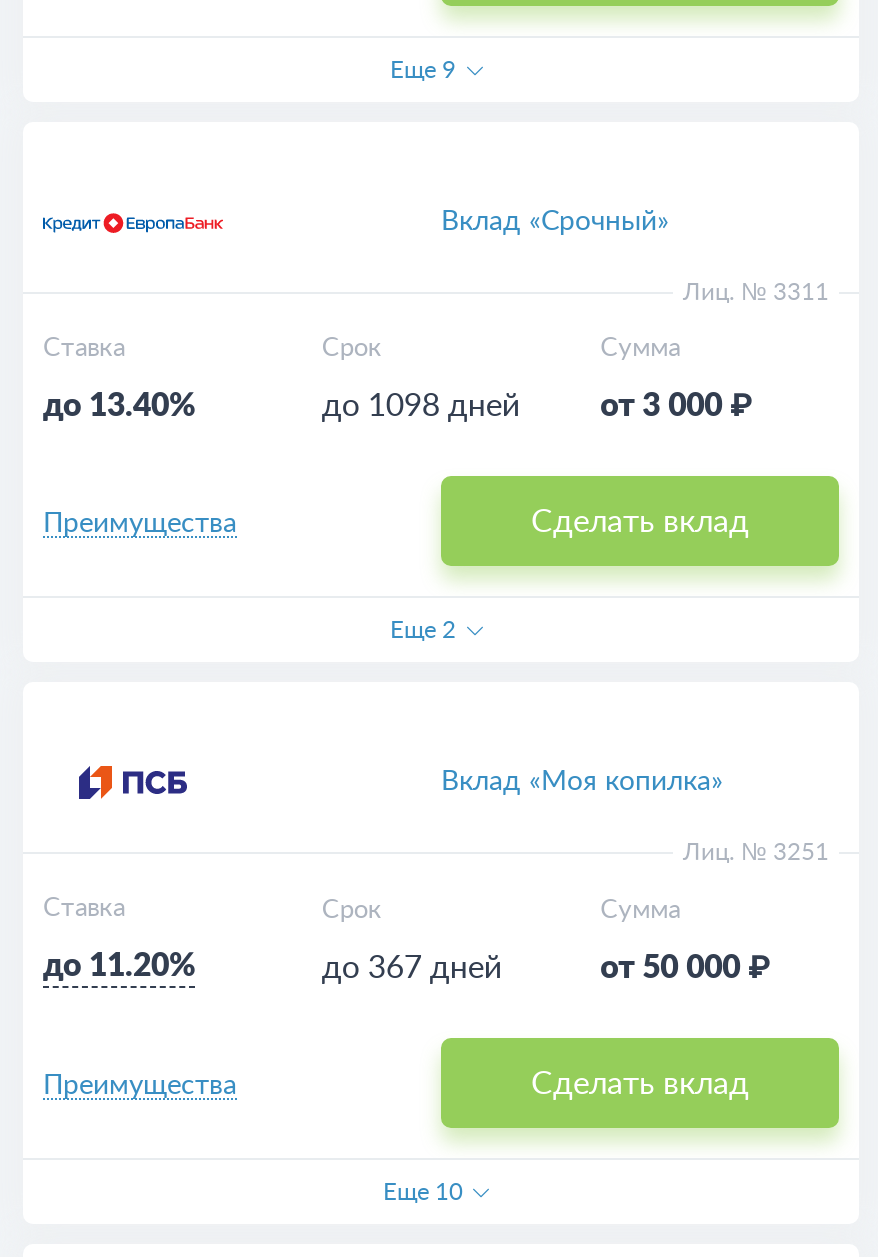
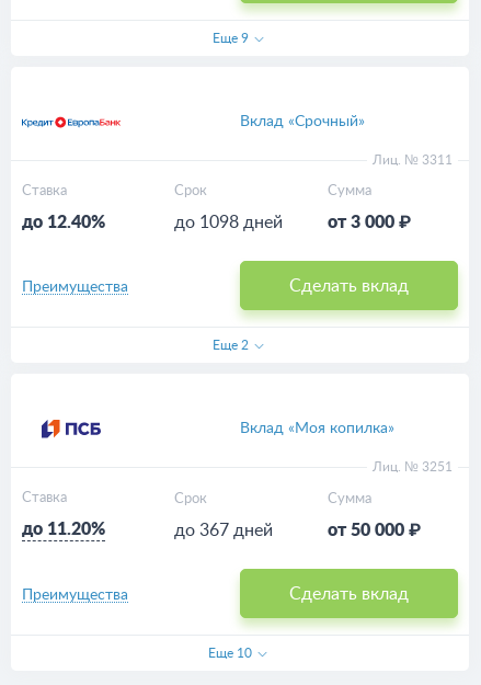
[43,390,195,422] до 13.40% -> [22,214,105,231] до 12.40%

